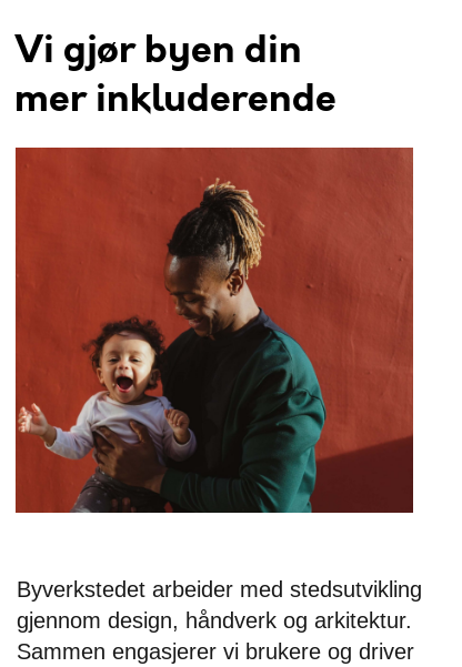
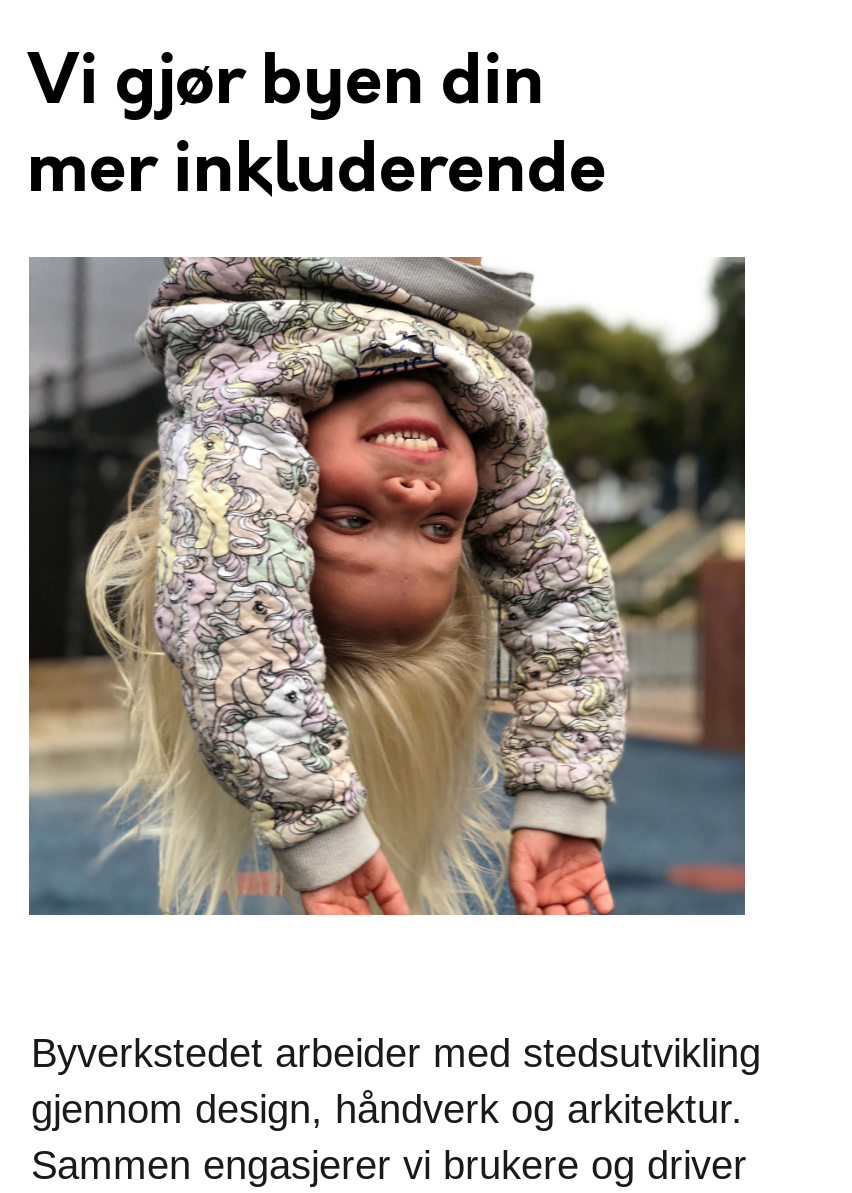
[14,146,414,514] [image] -> [27,255,747,917] [image]

